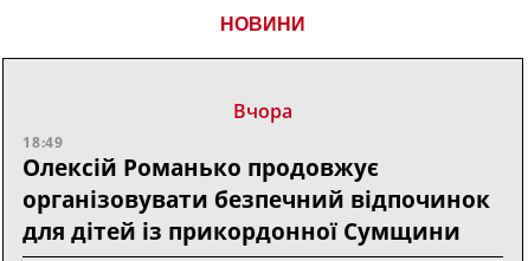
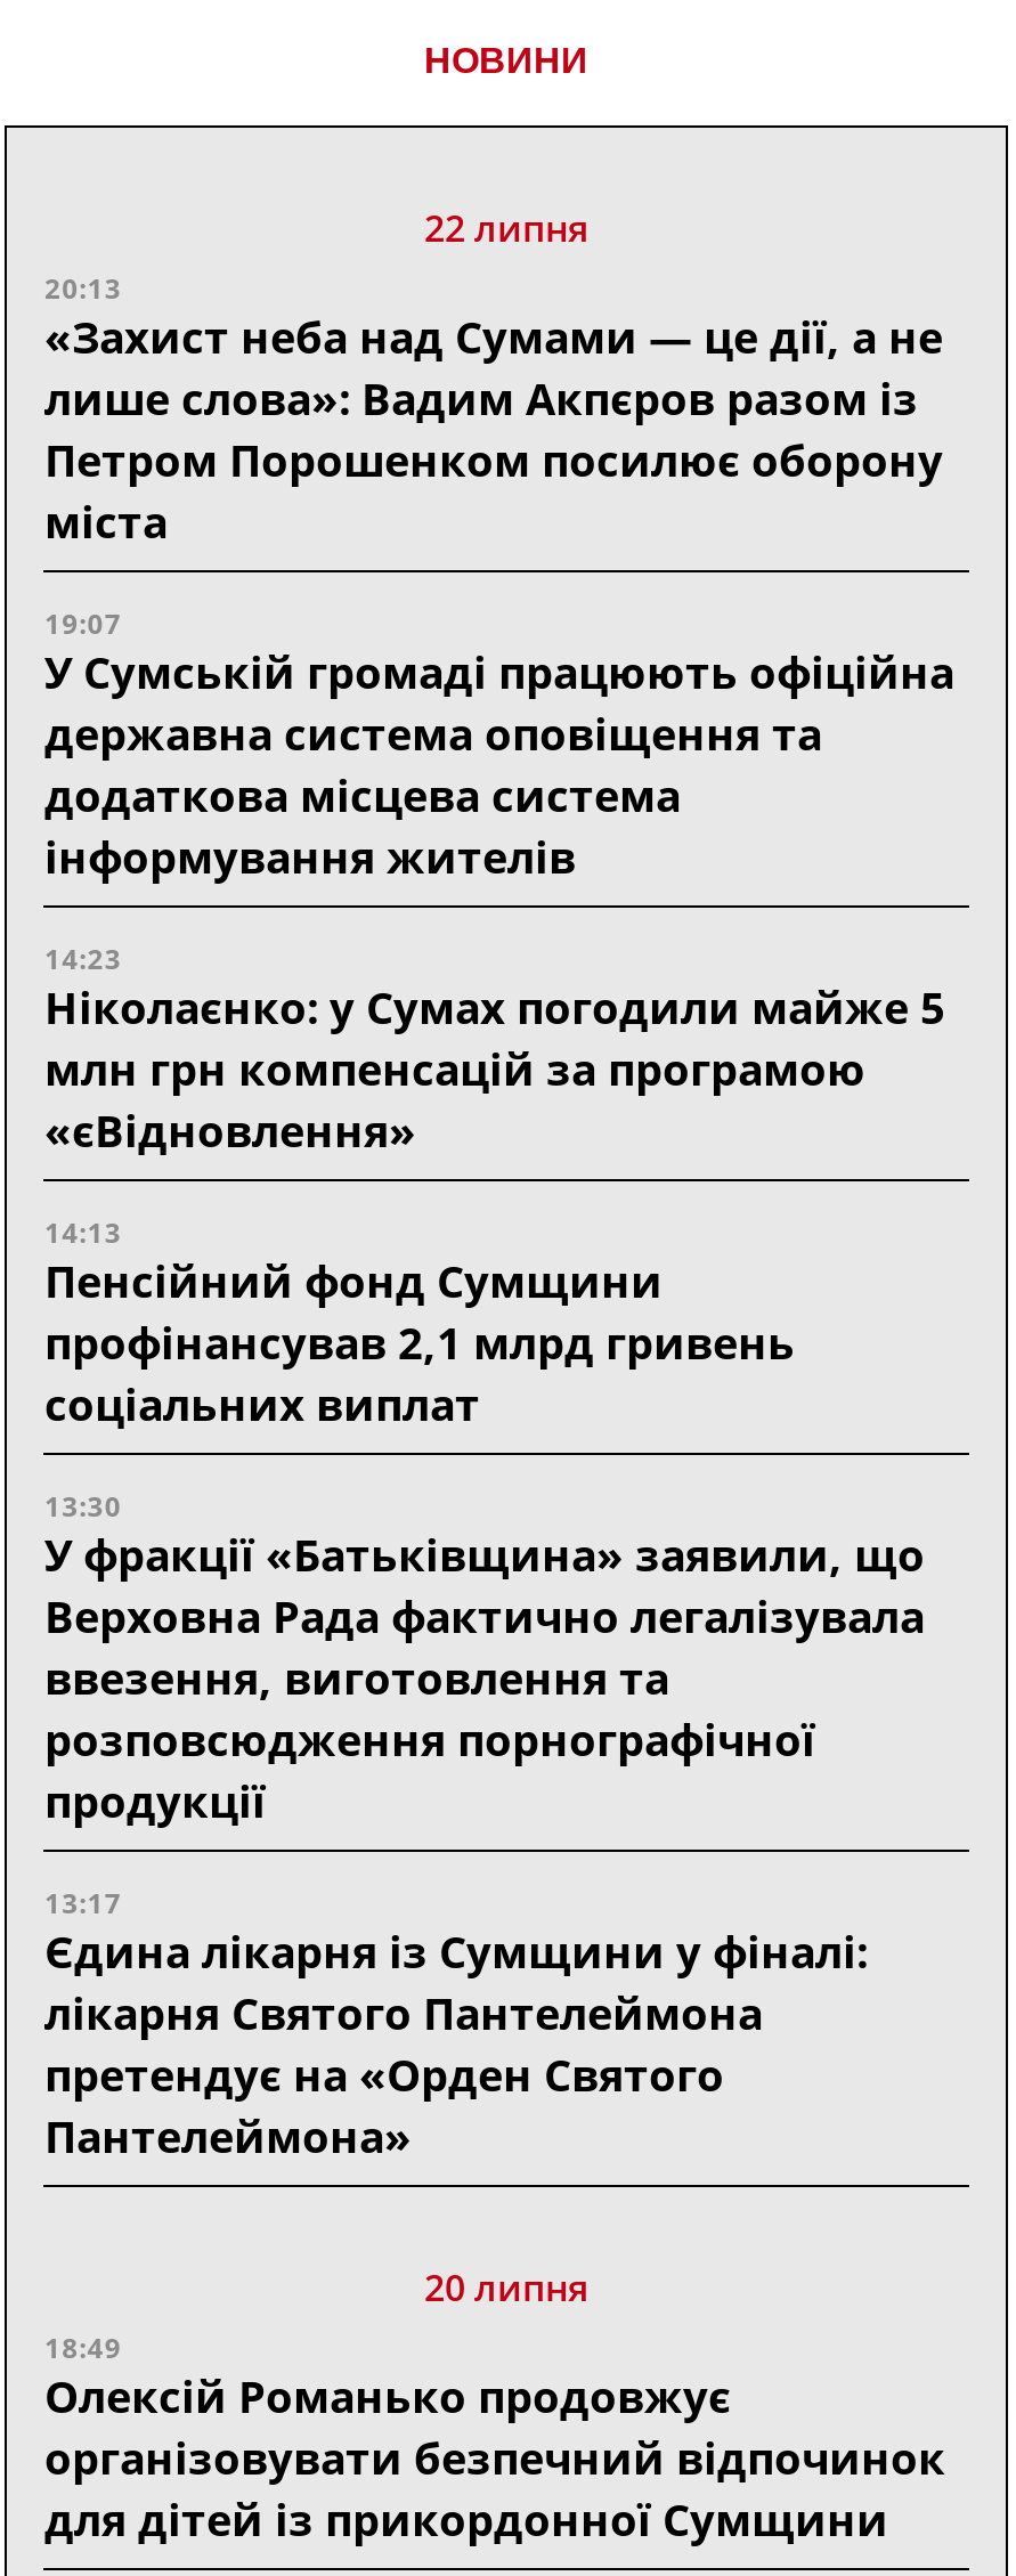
[233,98,292,124] Вчора -> [44,203,954,2312] 22 липня | 20:13 | «Захист неба над Сумами — це дії, а не | лише слова»: Вадим Акпєров разом із | Петром Порошенком посилює оборону | міста | 19:07 | У Сумській громаді працюють офіційна | державна система оповіщення та | додаткова місцева система | інформування жителів | 14:23 | Ніколаєнко: у Сумах погодили майже 5 | млн грн компенсацій за програмою | «єВідновлення» | 14:13 | Пенсійний фонд Сумщини | профінансував 2,1 млрд гривень | соціальних виплат | 13:30 | У фракції «Батьківщина» заявили, що | Верховна Рада фактично легалізувала | ввезення, виготовлення та | розповсюдження порнографічної | продукції | 13:17 | Єдина лікарня із Сумщини у фіналі: | лікарня Святого Пантелеймона | претендує на «Орден Святого | Пантелеймона» | 20 липня

